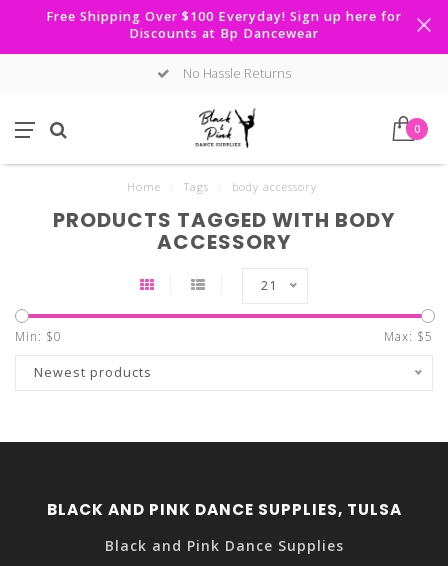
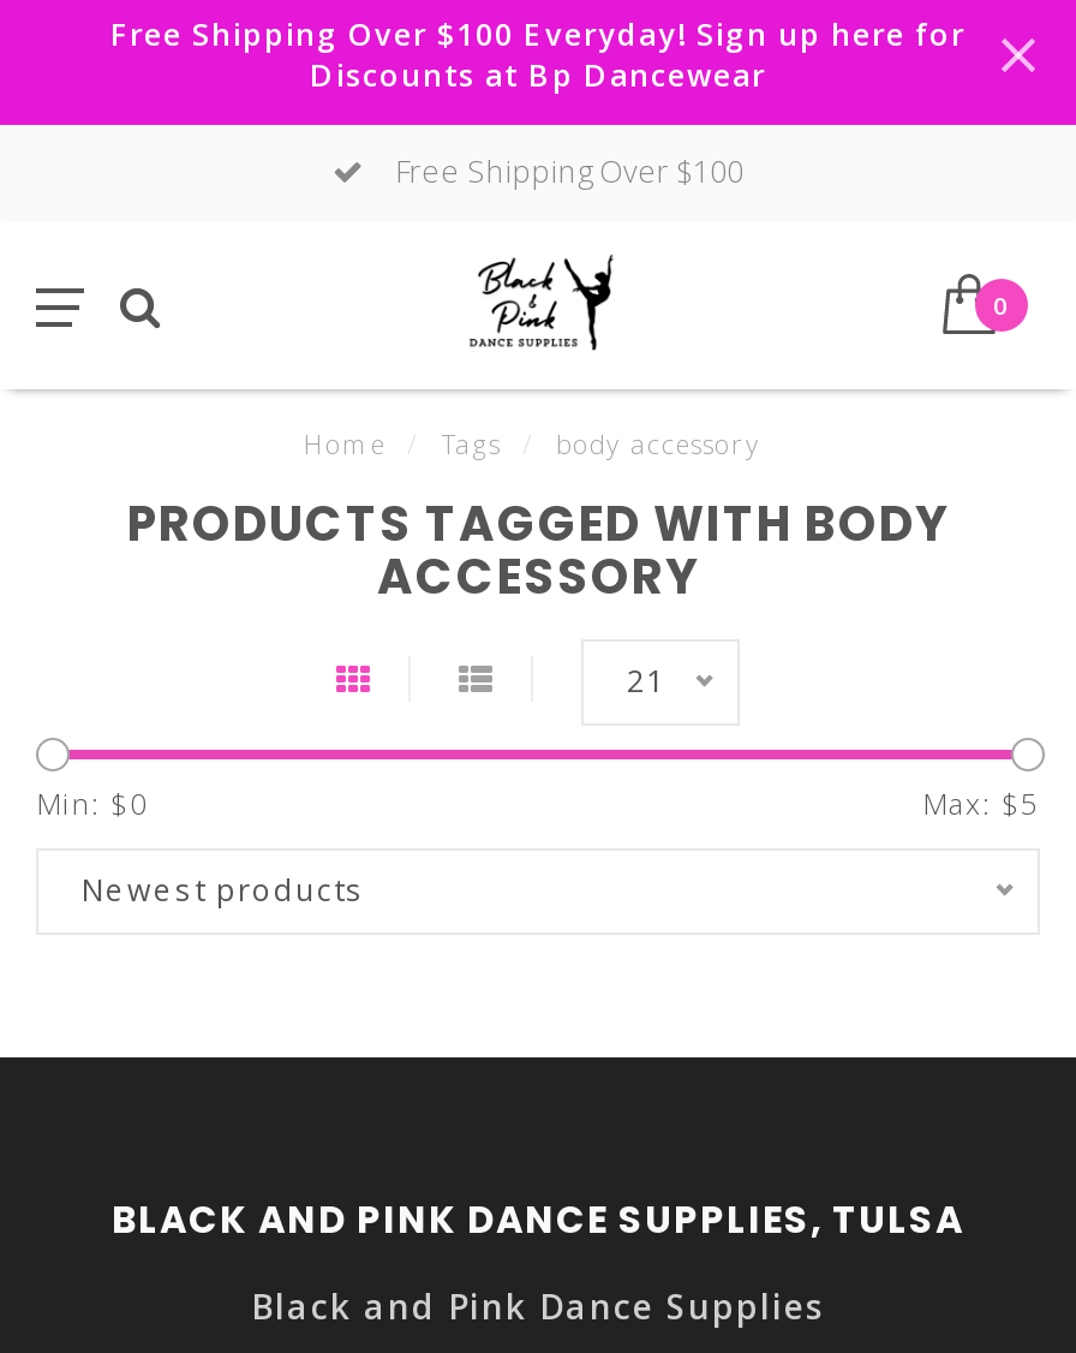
[180,65,291,82] No Hassle Returns -> [388,151,743,192] Free Shipping Over $100

